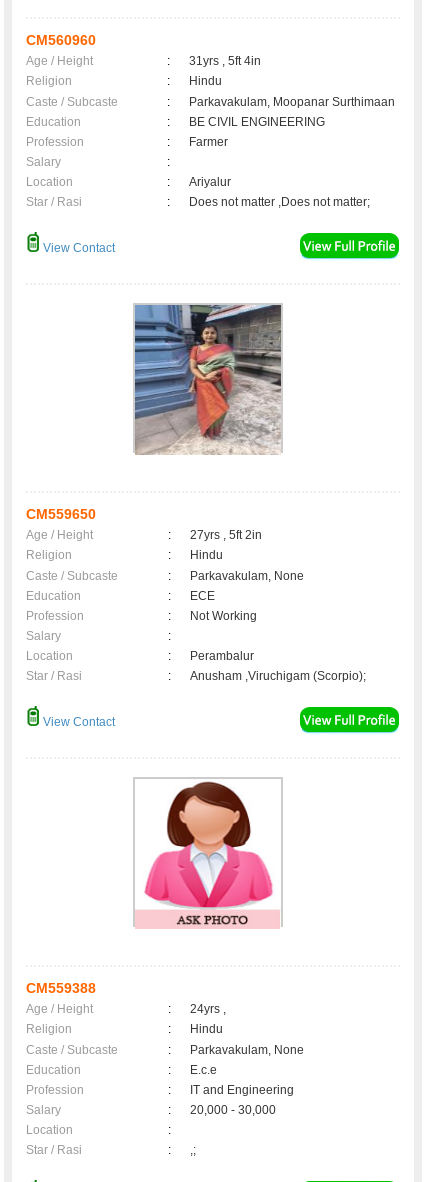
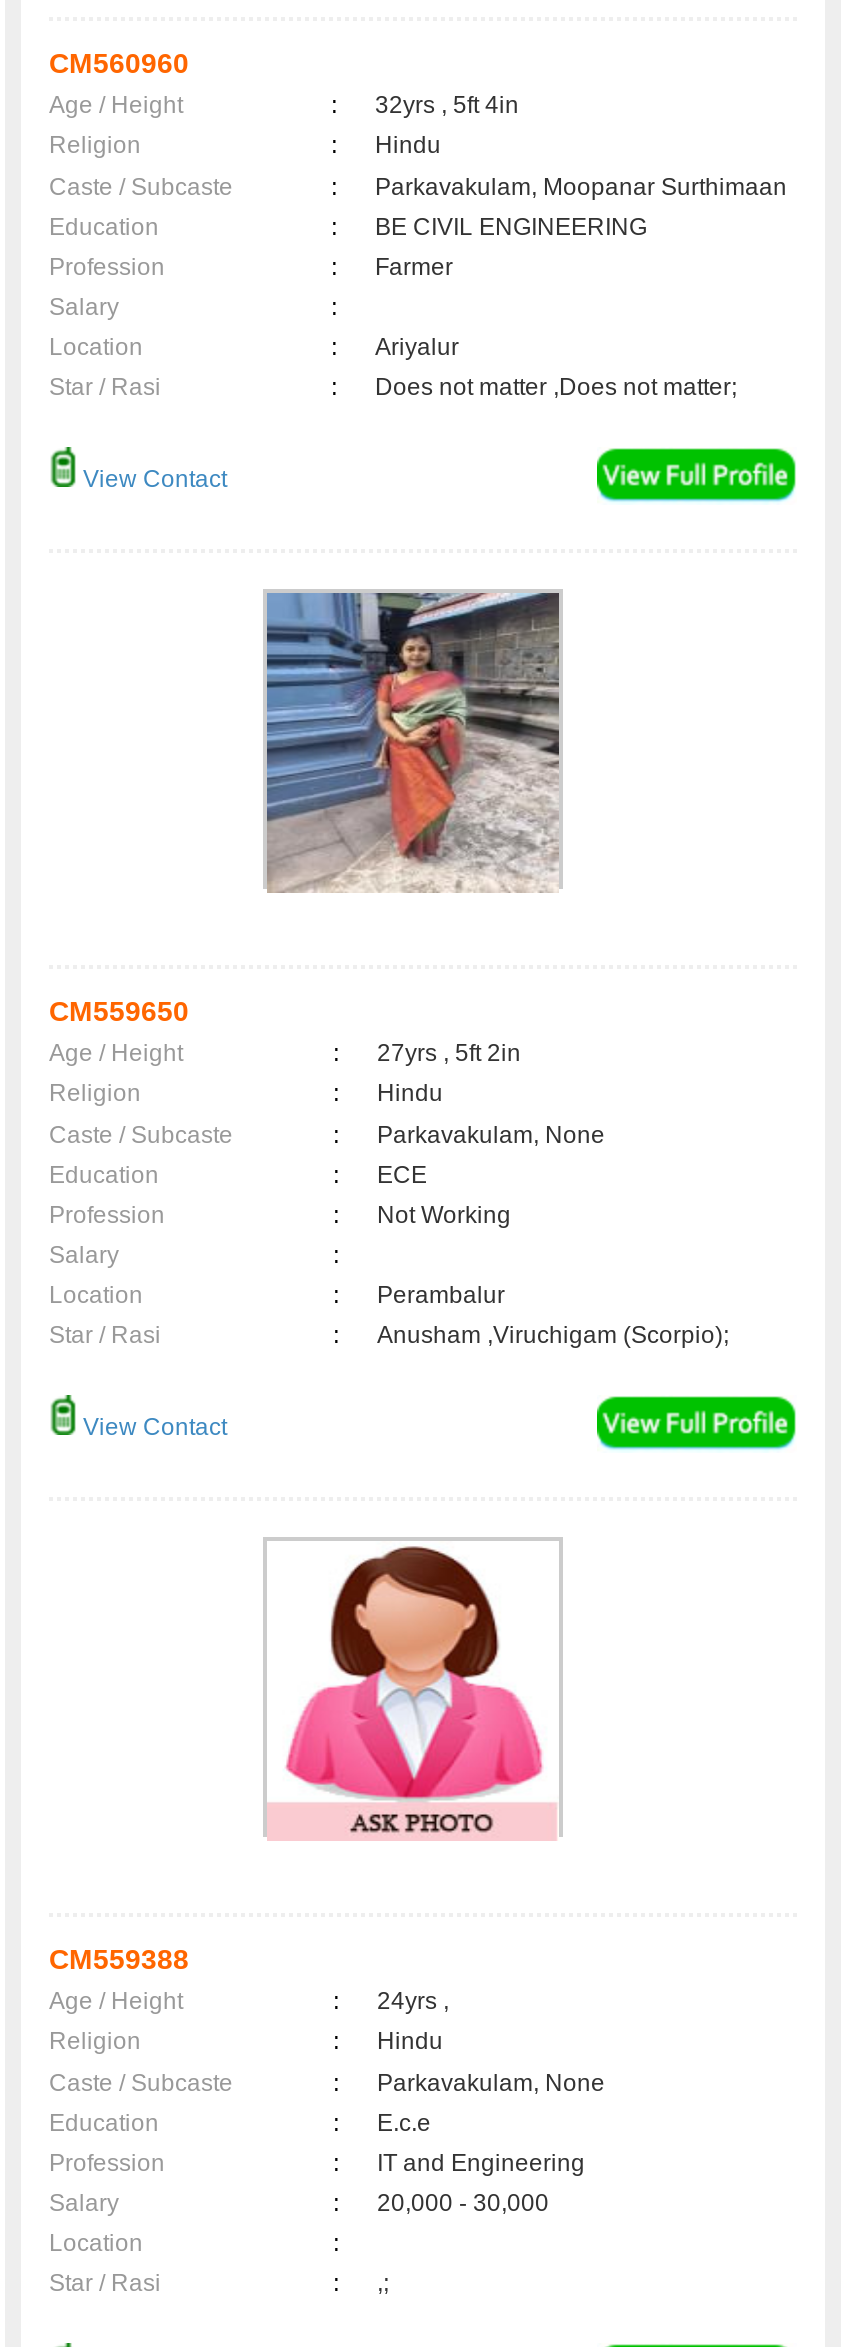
[189,54,261,68] 31yrs , 5ft 4in -> [375,92,519,120] 32yrs , 5ft 4in

